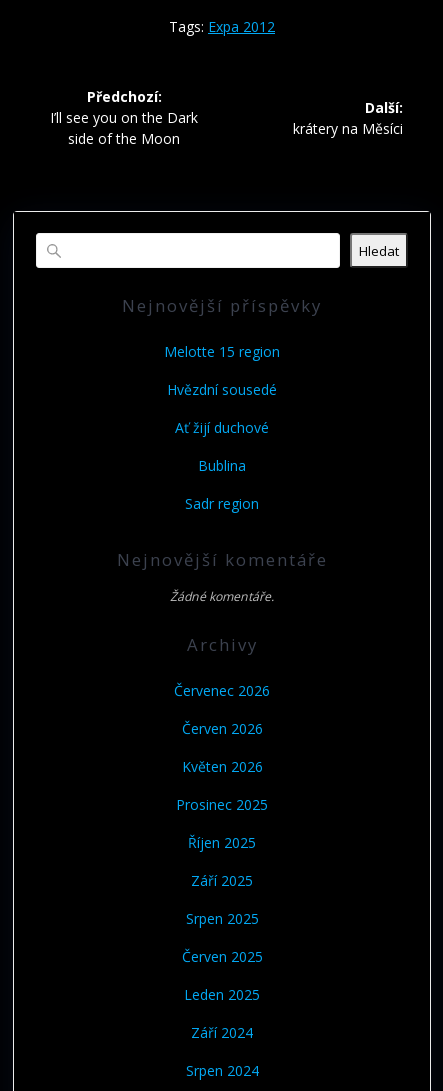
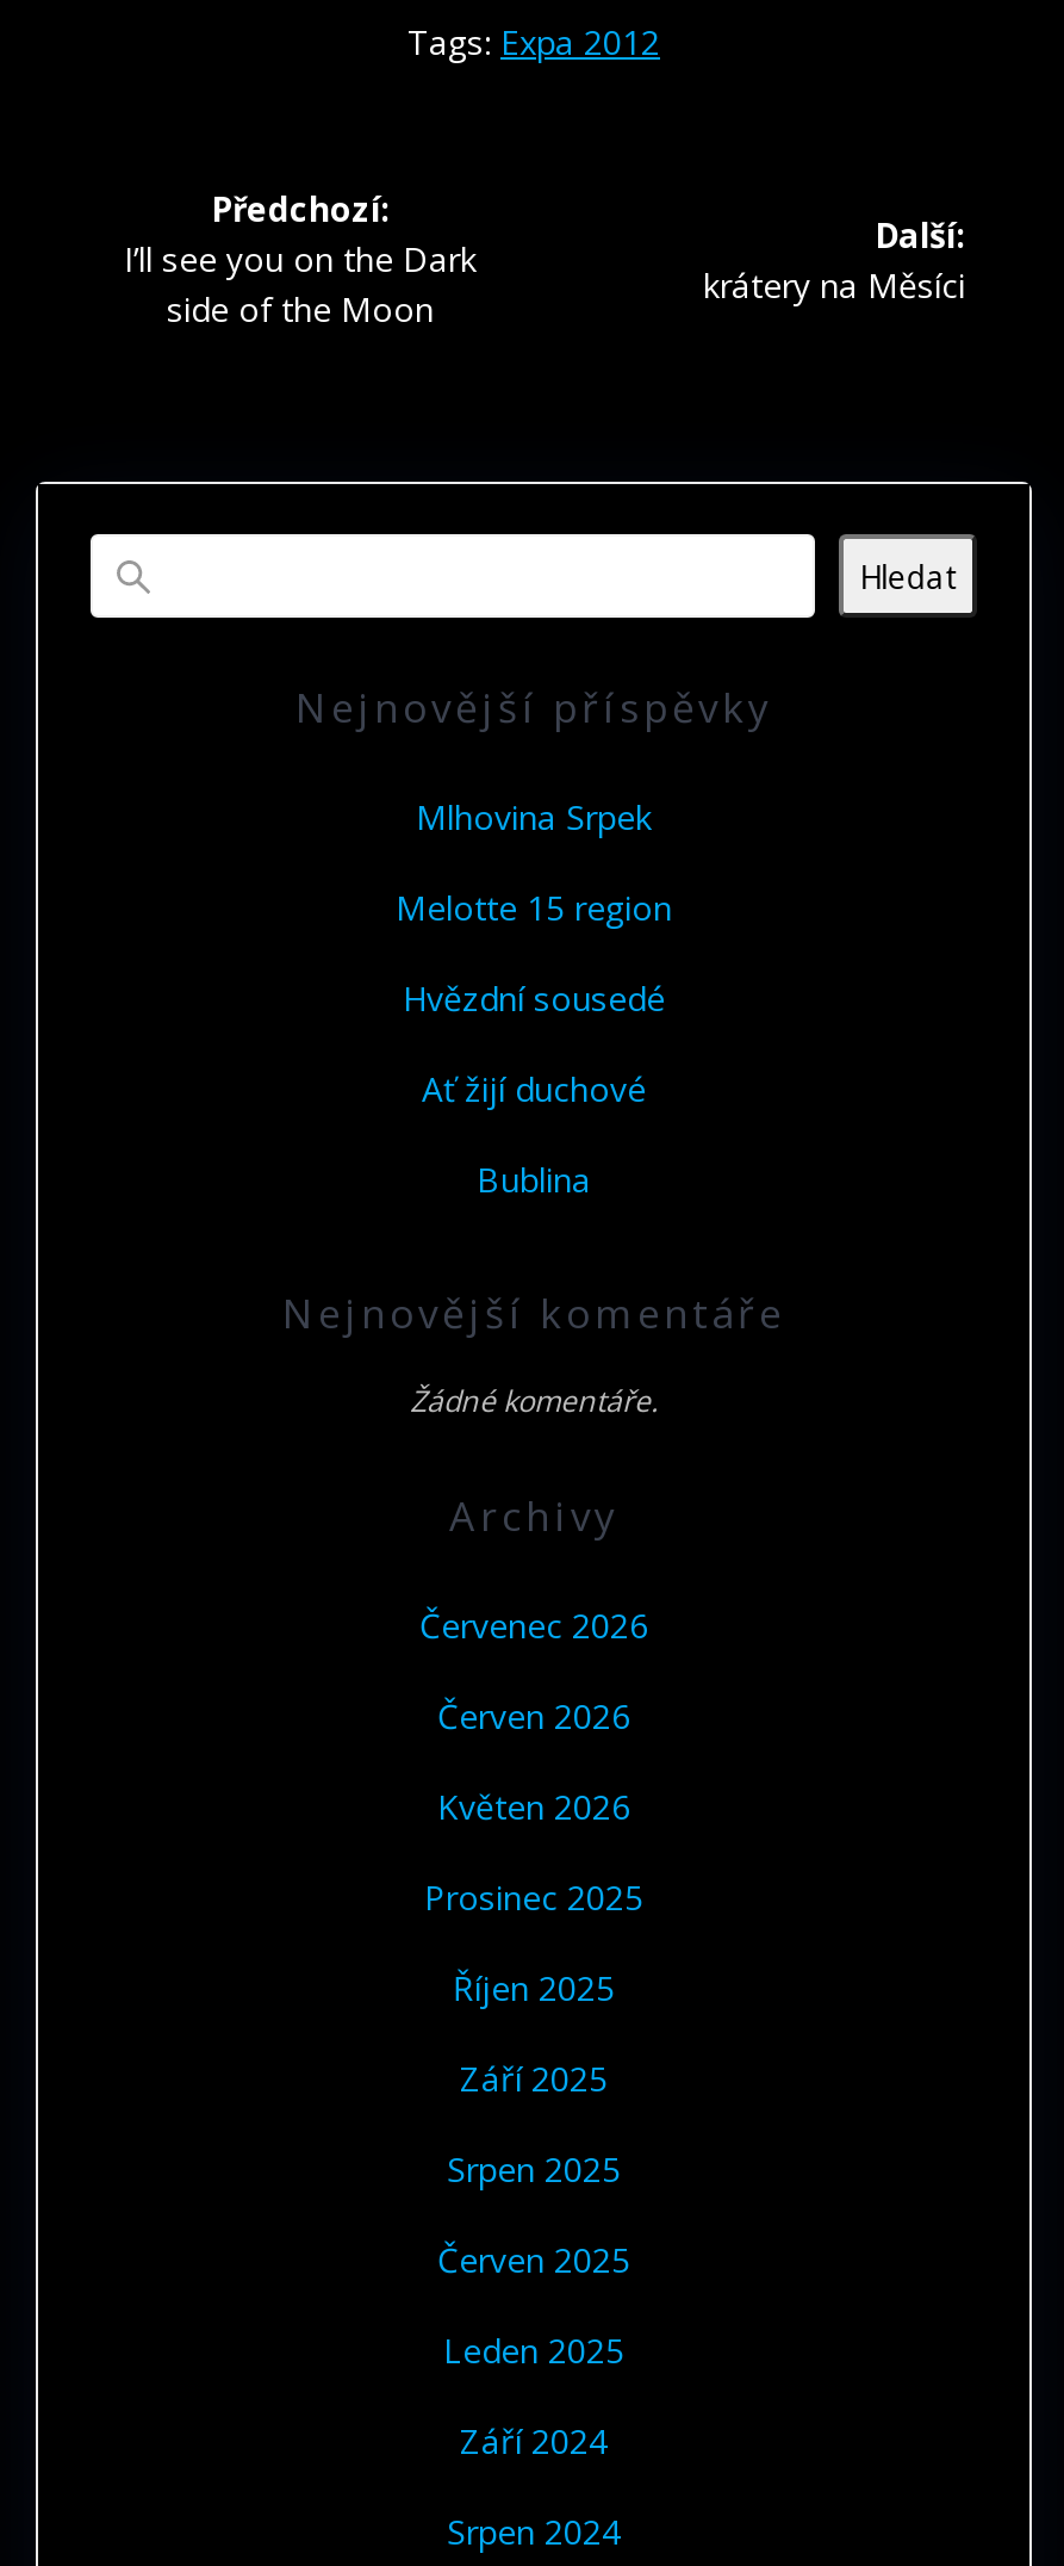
none -> [416,794,652,840] Mlhovina Srpek
moved [164,342,280,475] -> [396,885,672,1202]: Melotte 15 region | Hvězdní sousedé | Ať žijí duchové | Bublina
[185,494,259,513] Sadr region -> none

